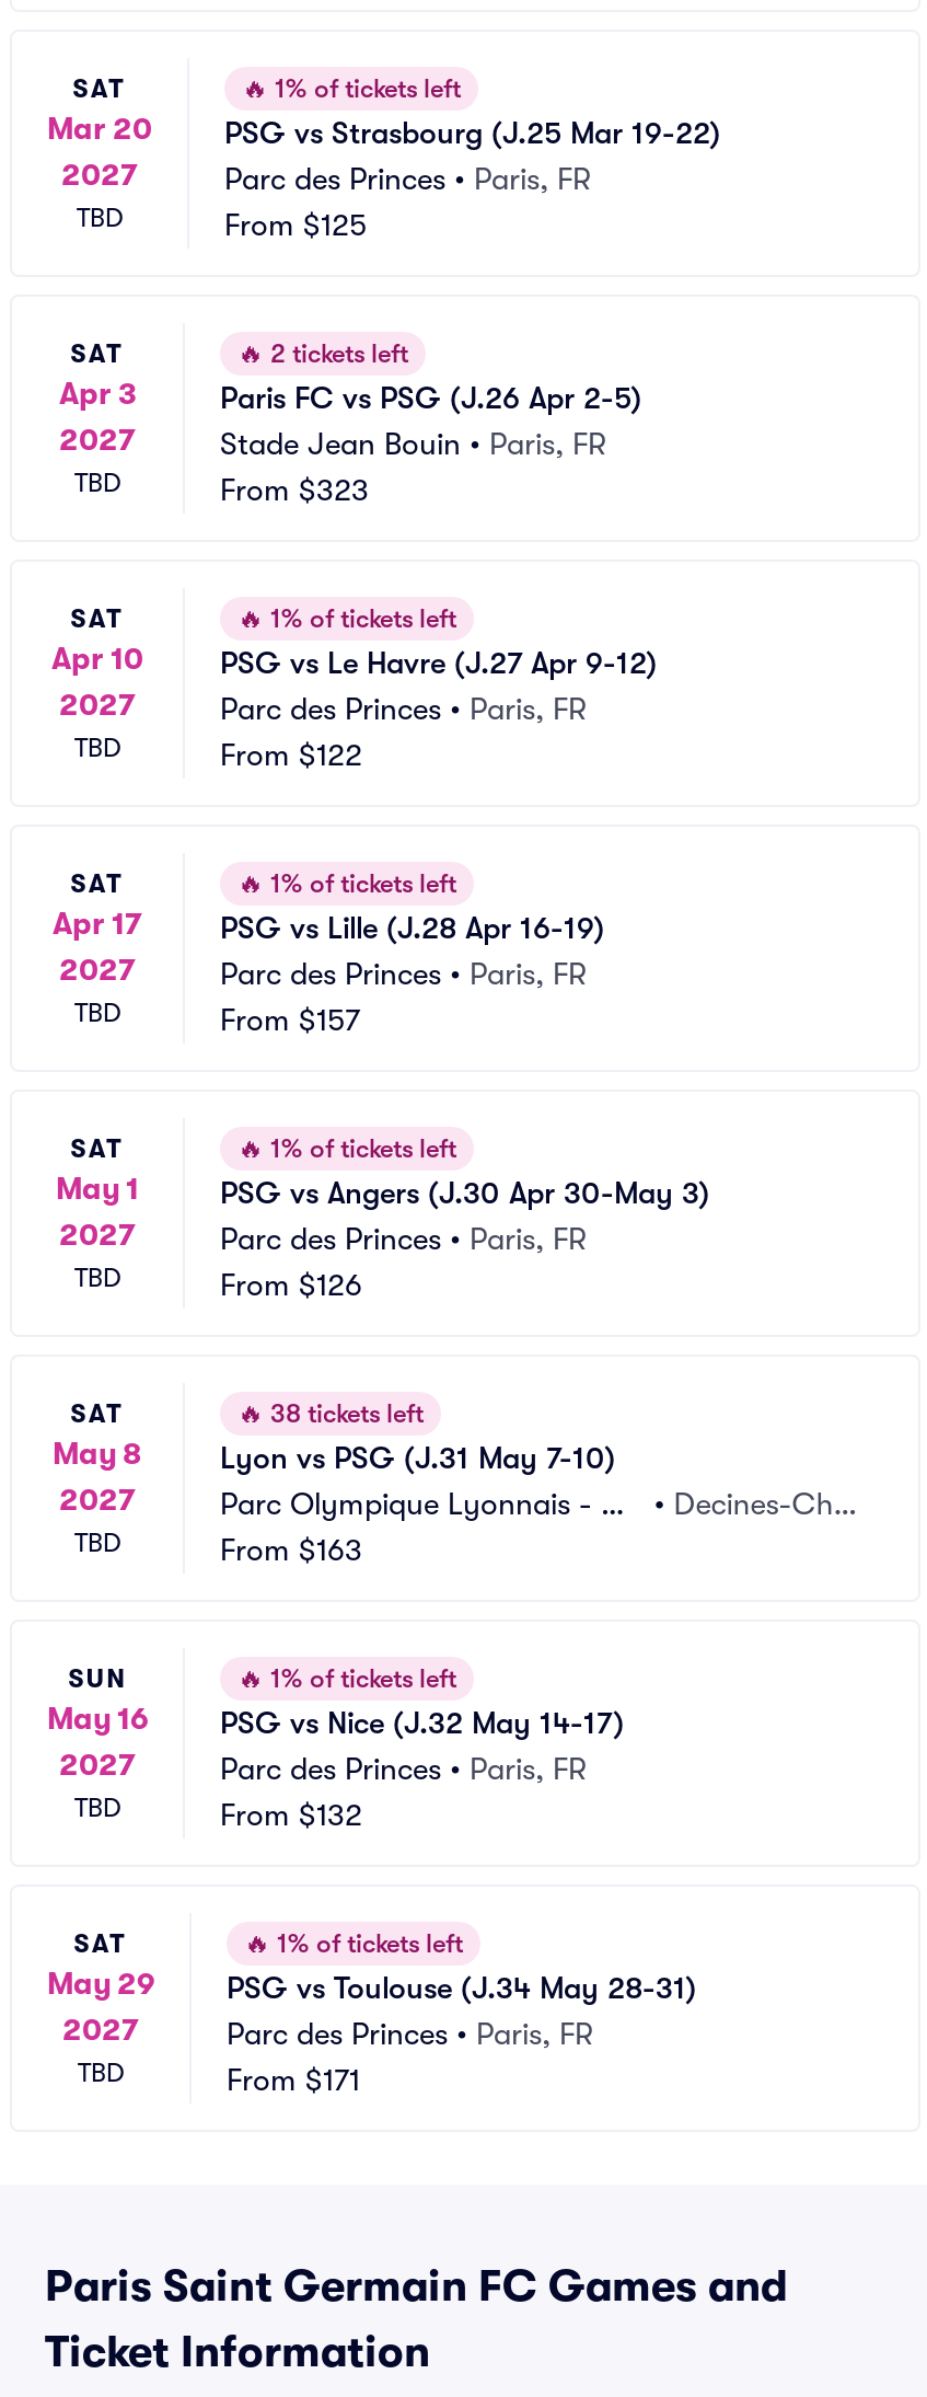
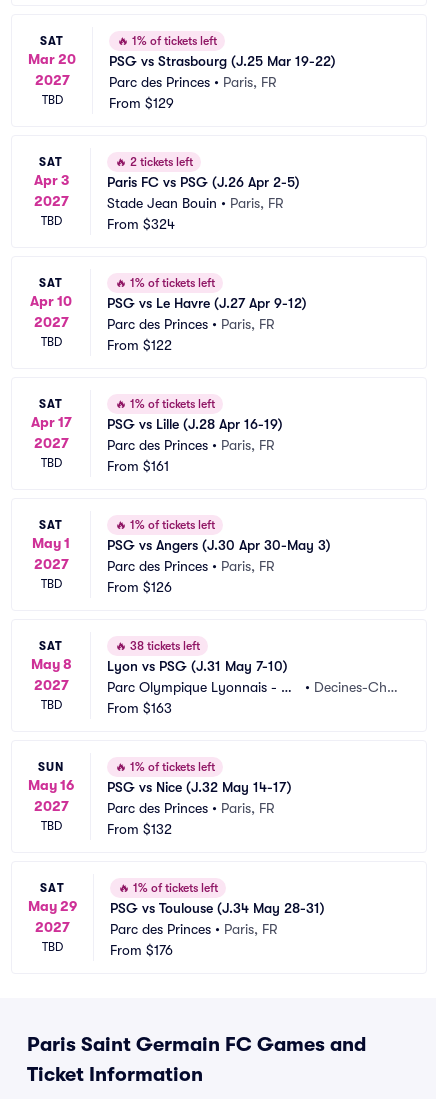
[224,207,367,242] From $125 -> [109,95,174,111] From $129
[220,472,369,507] From $323 -> [107,216,175,232] From $324
[220,1002,360,1037] From $157 -> [107,458,169,474] From $161
[227,2062,360,2097] From $171 -> [110,942,173,958] From $176

